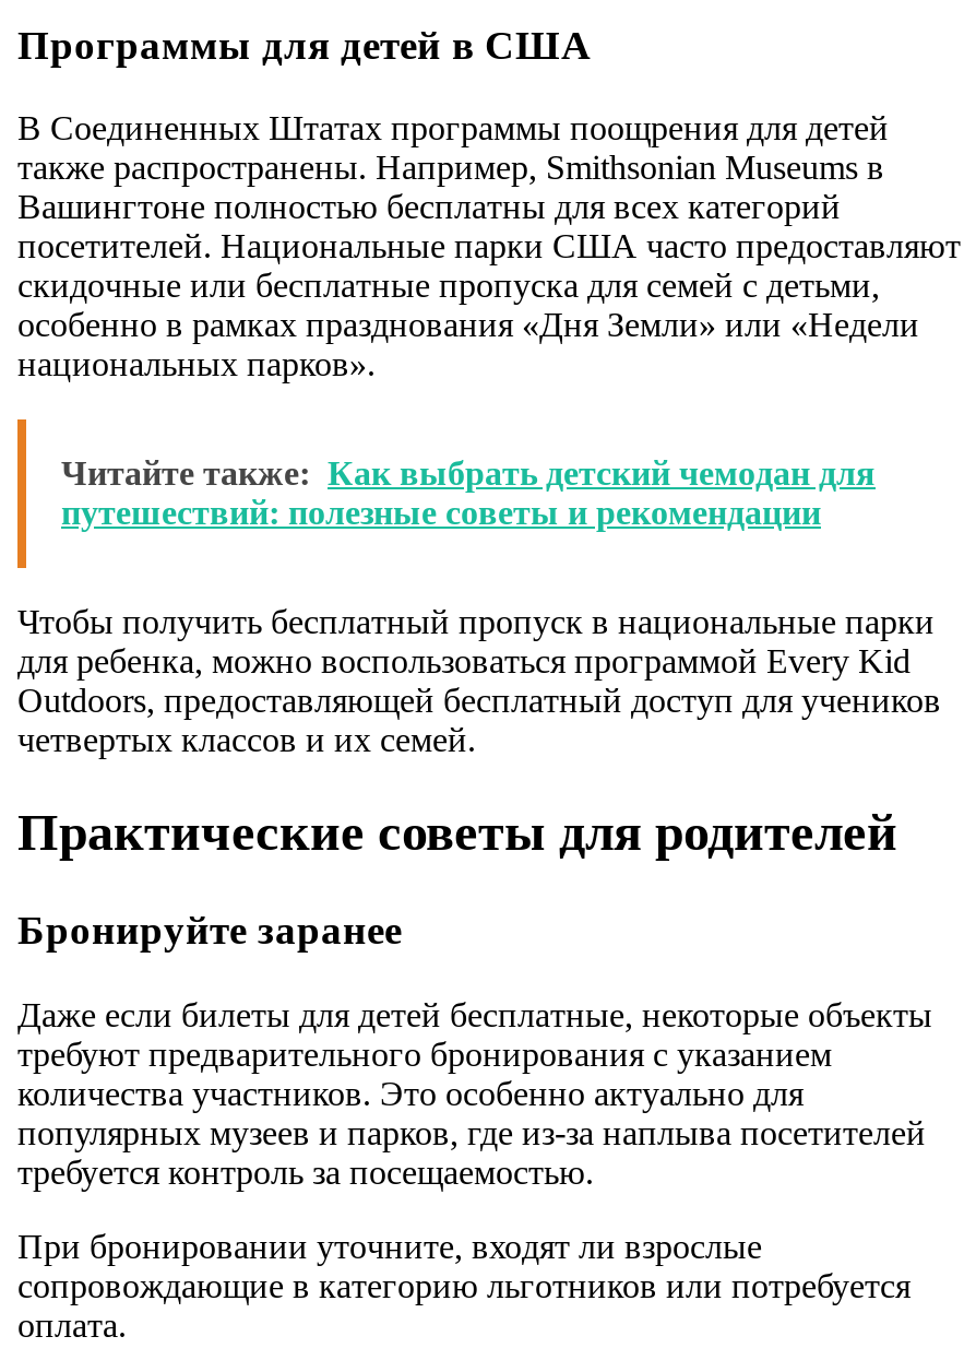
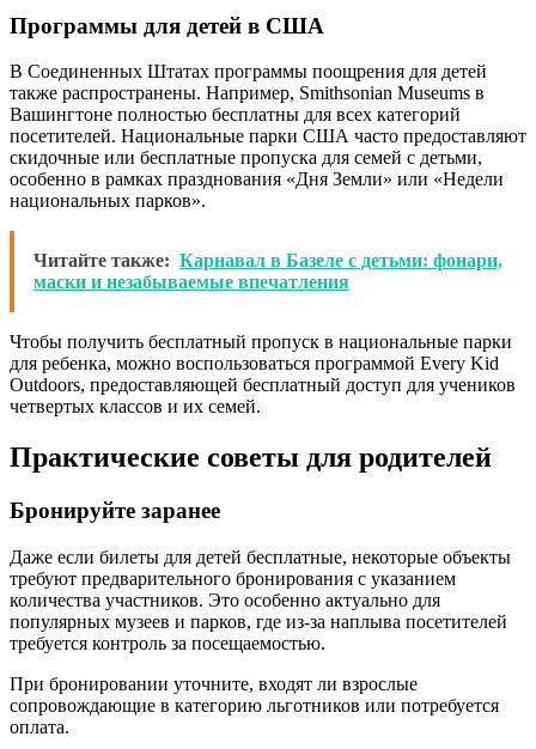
[61,455,876,532] Читайте также: Как выбрать детский чемодан для | путешествий: полезные советы и рекомендации -> [33,251,502,292] Читайте также: Карнавал в Базеле с детьми: фонари, | маски и незабываемые впечатления

